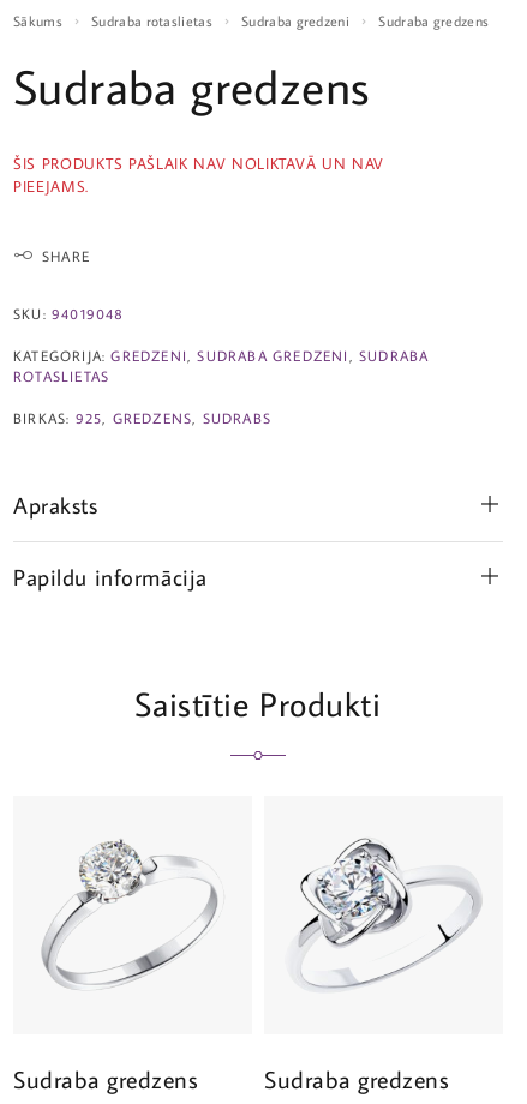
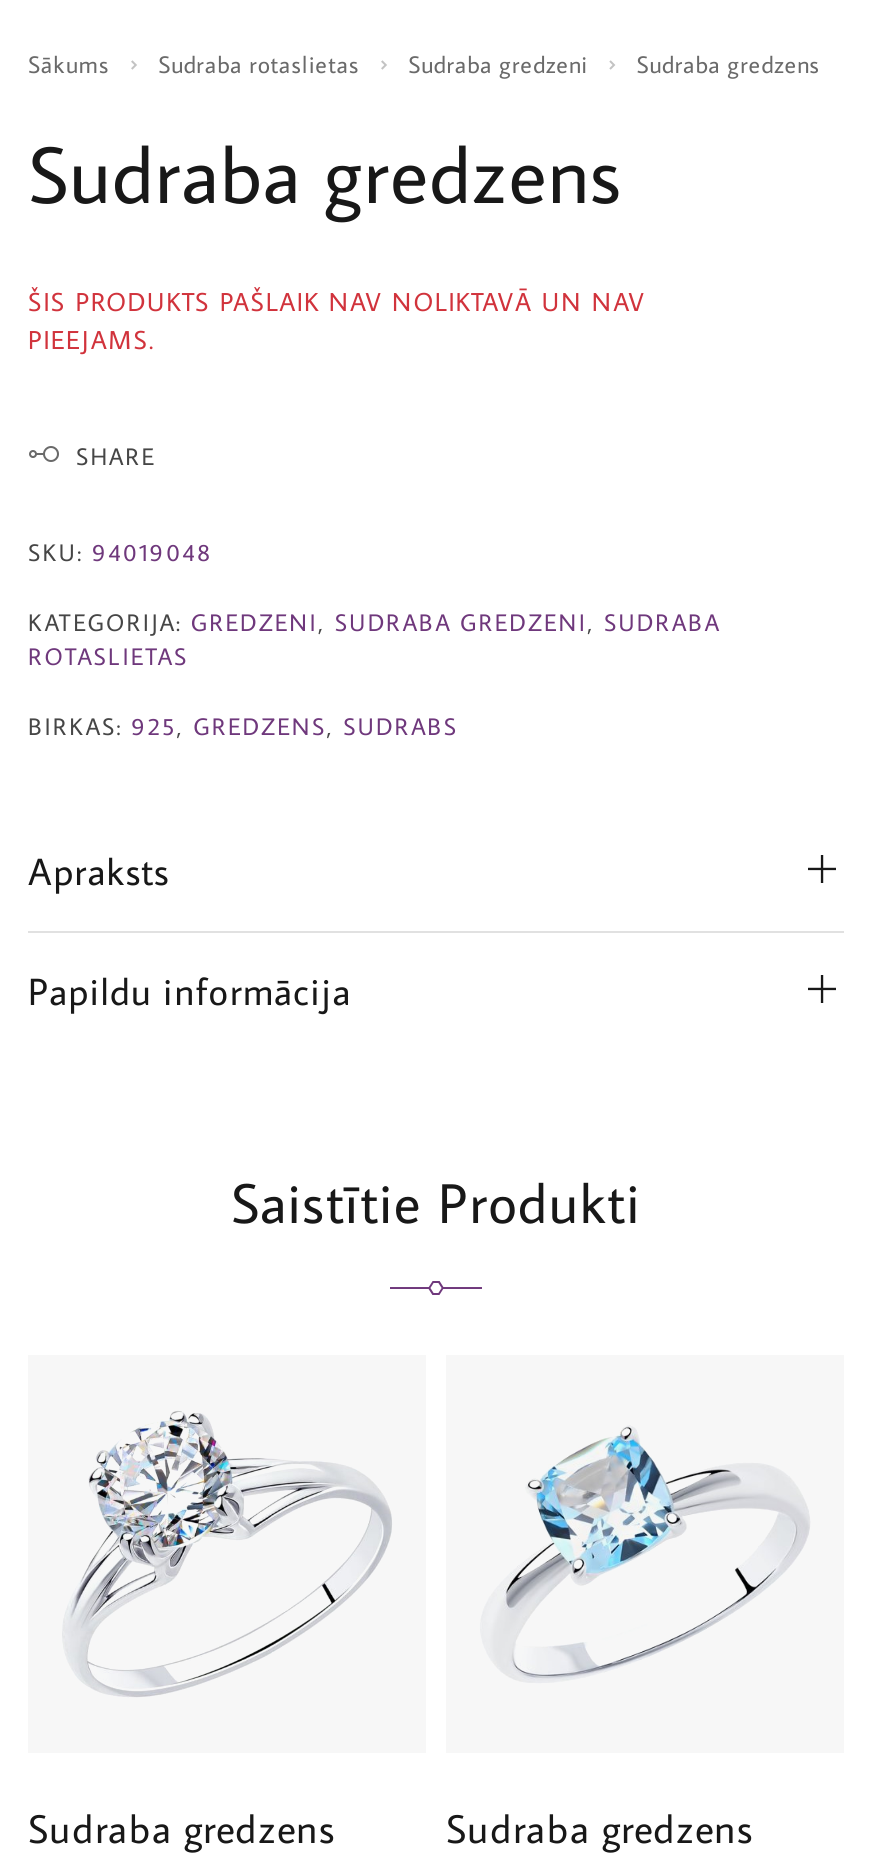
[40,832,230,1000] [image] -> [70,1411,392,1697] [image]
[299,838,453,976] [image] -> [506,1427,758,1663] [image]

